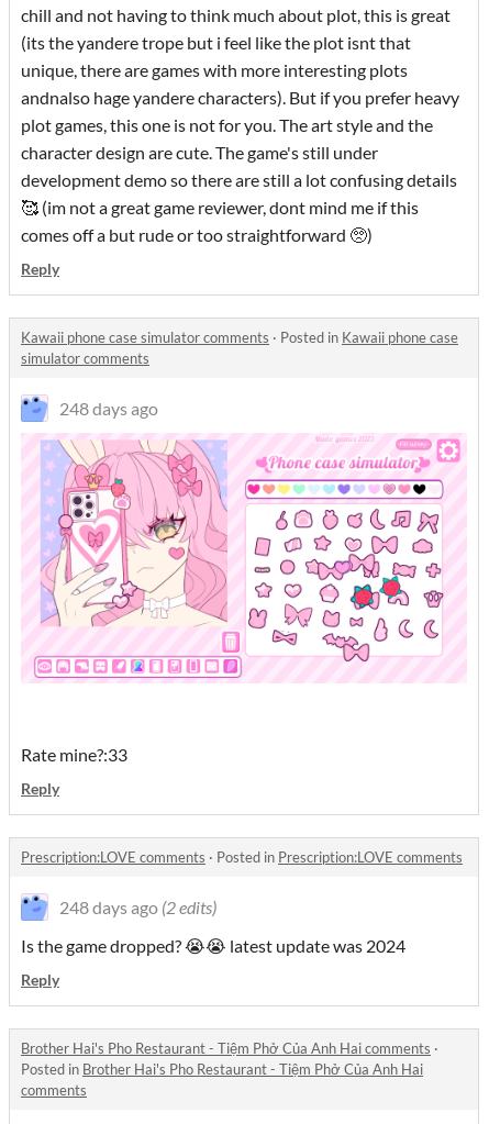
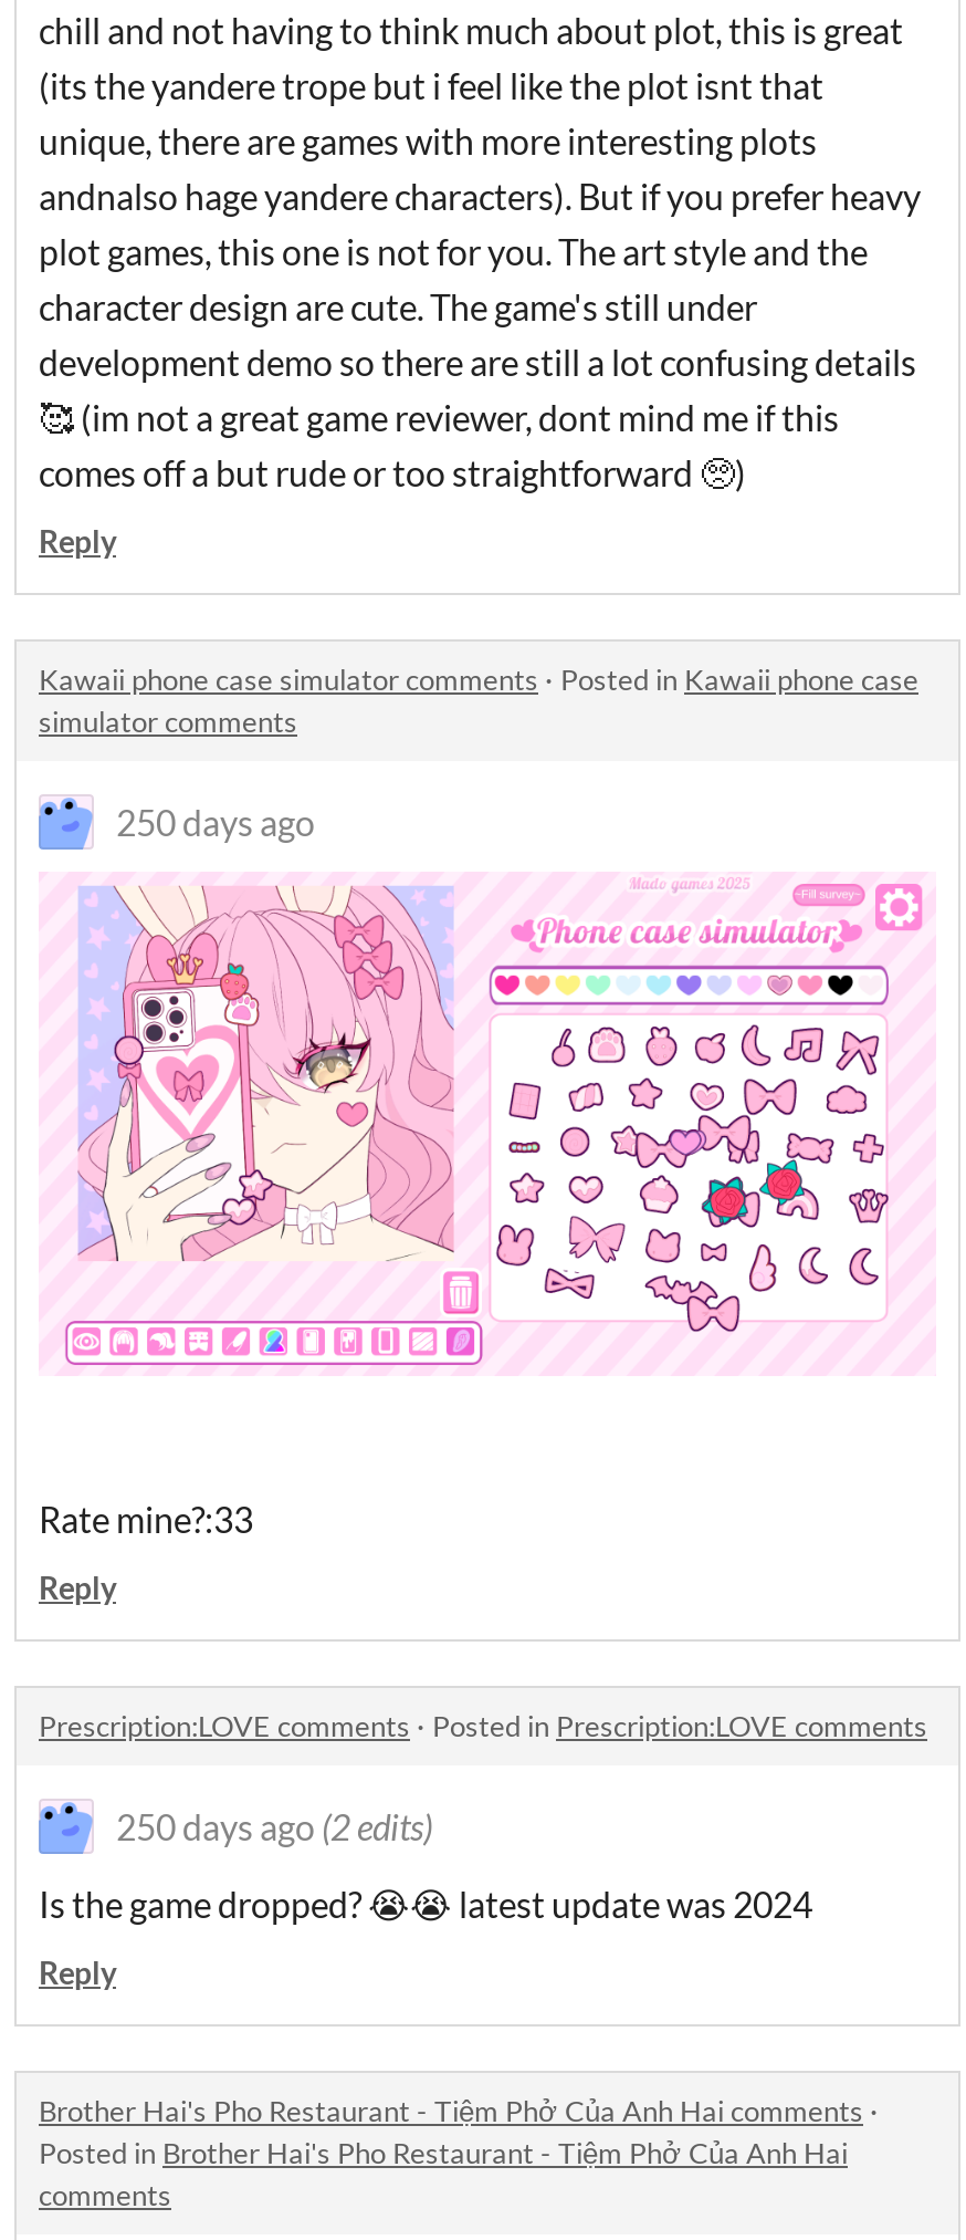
[59,398,158,419] 248 days ago -> [116,801,315,843] 250 days ago
[59,897,216,918] 248 days ago (2 edits) -> [116,1806,432,1848] 250 days ago (2 edits)

